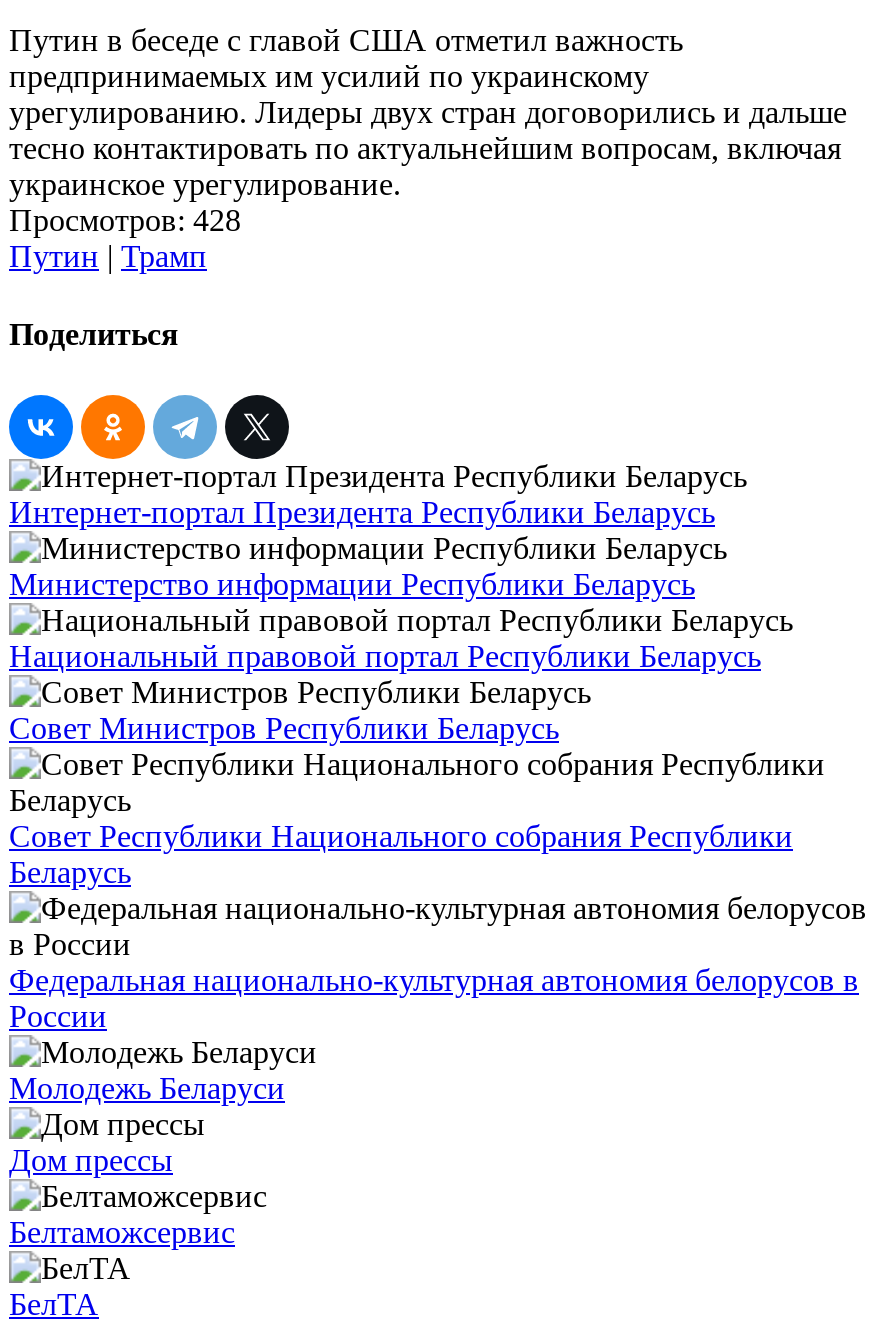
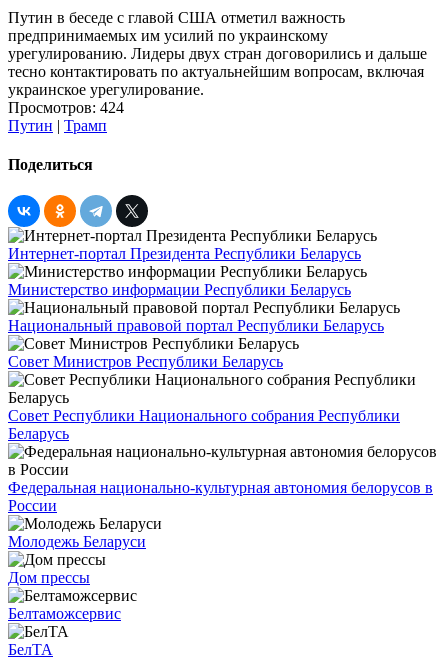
[9,202,241,236] Просмотров: 428 -> [8,99,124,116] Просмотров: 424

